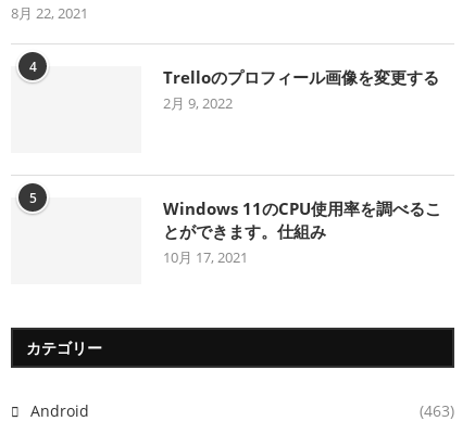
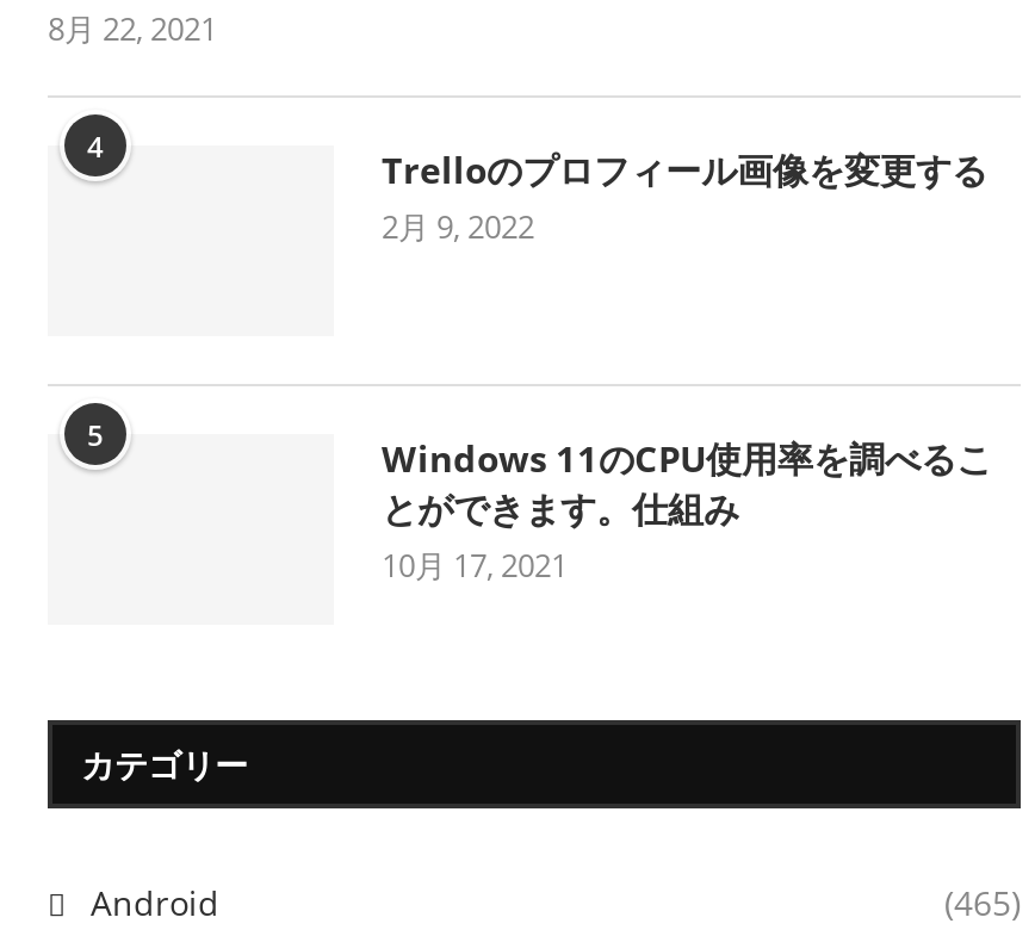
[420,400,454,421] (463) -> [944,880,1021,925] (465)

